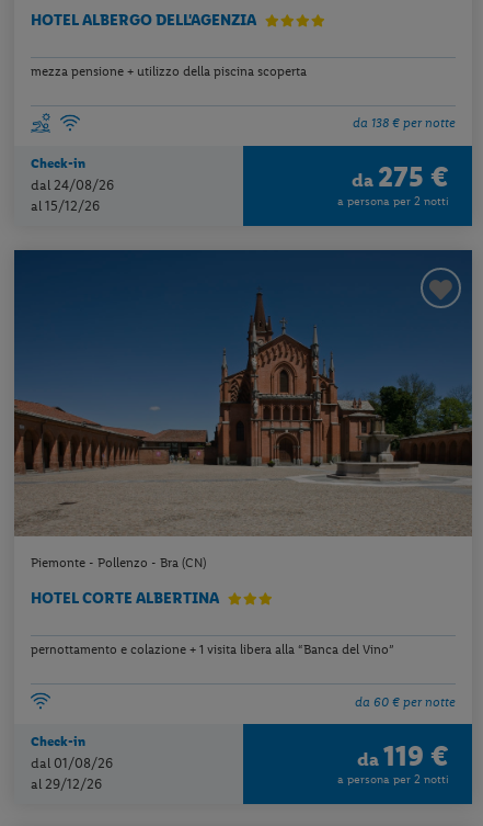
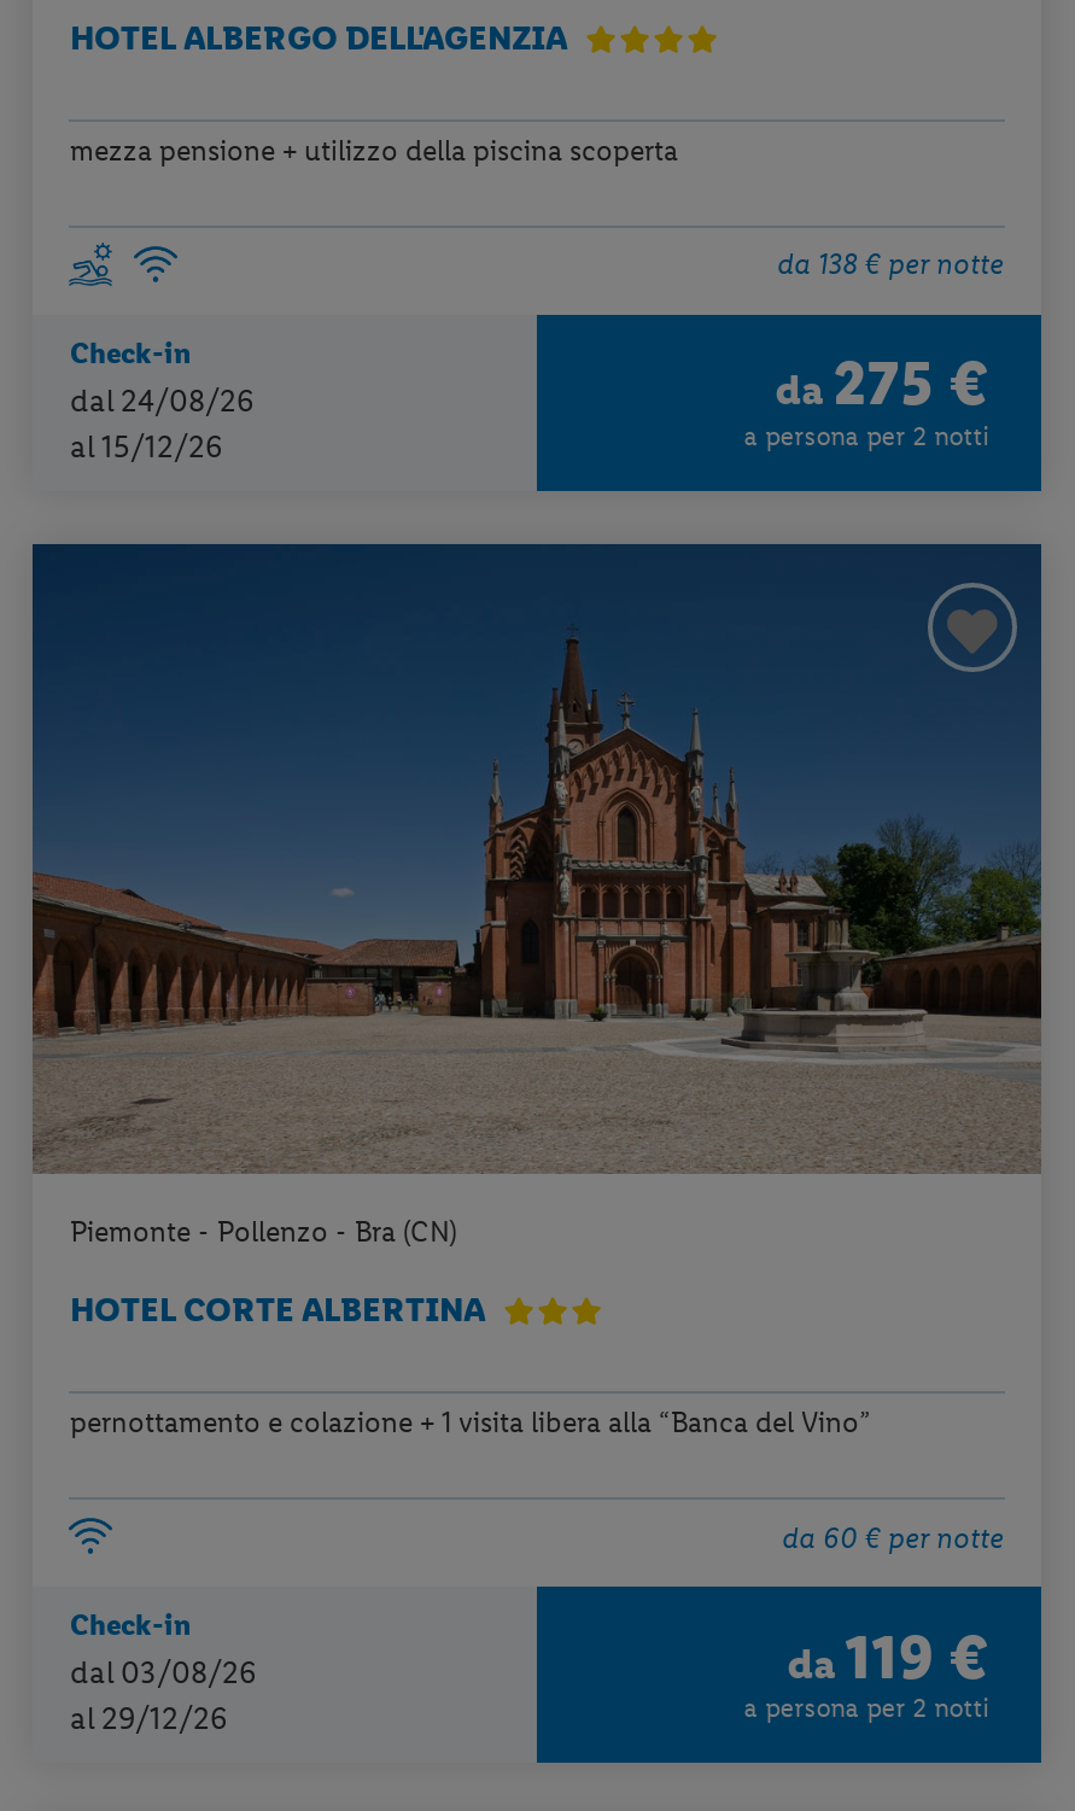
[31,755,113,772] dal 01/08/26 -> [70,1655,256,1691] dal 03/08/26

